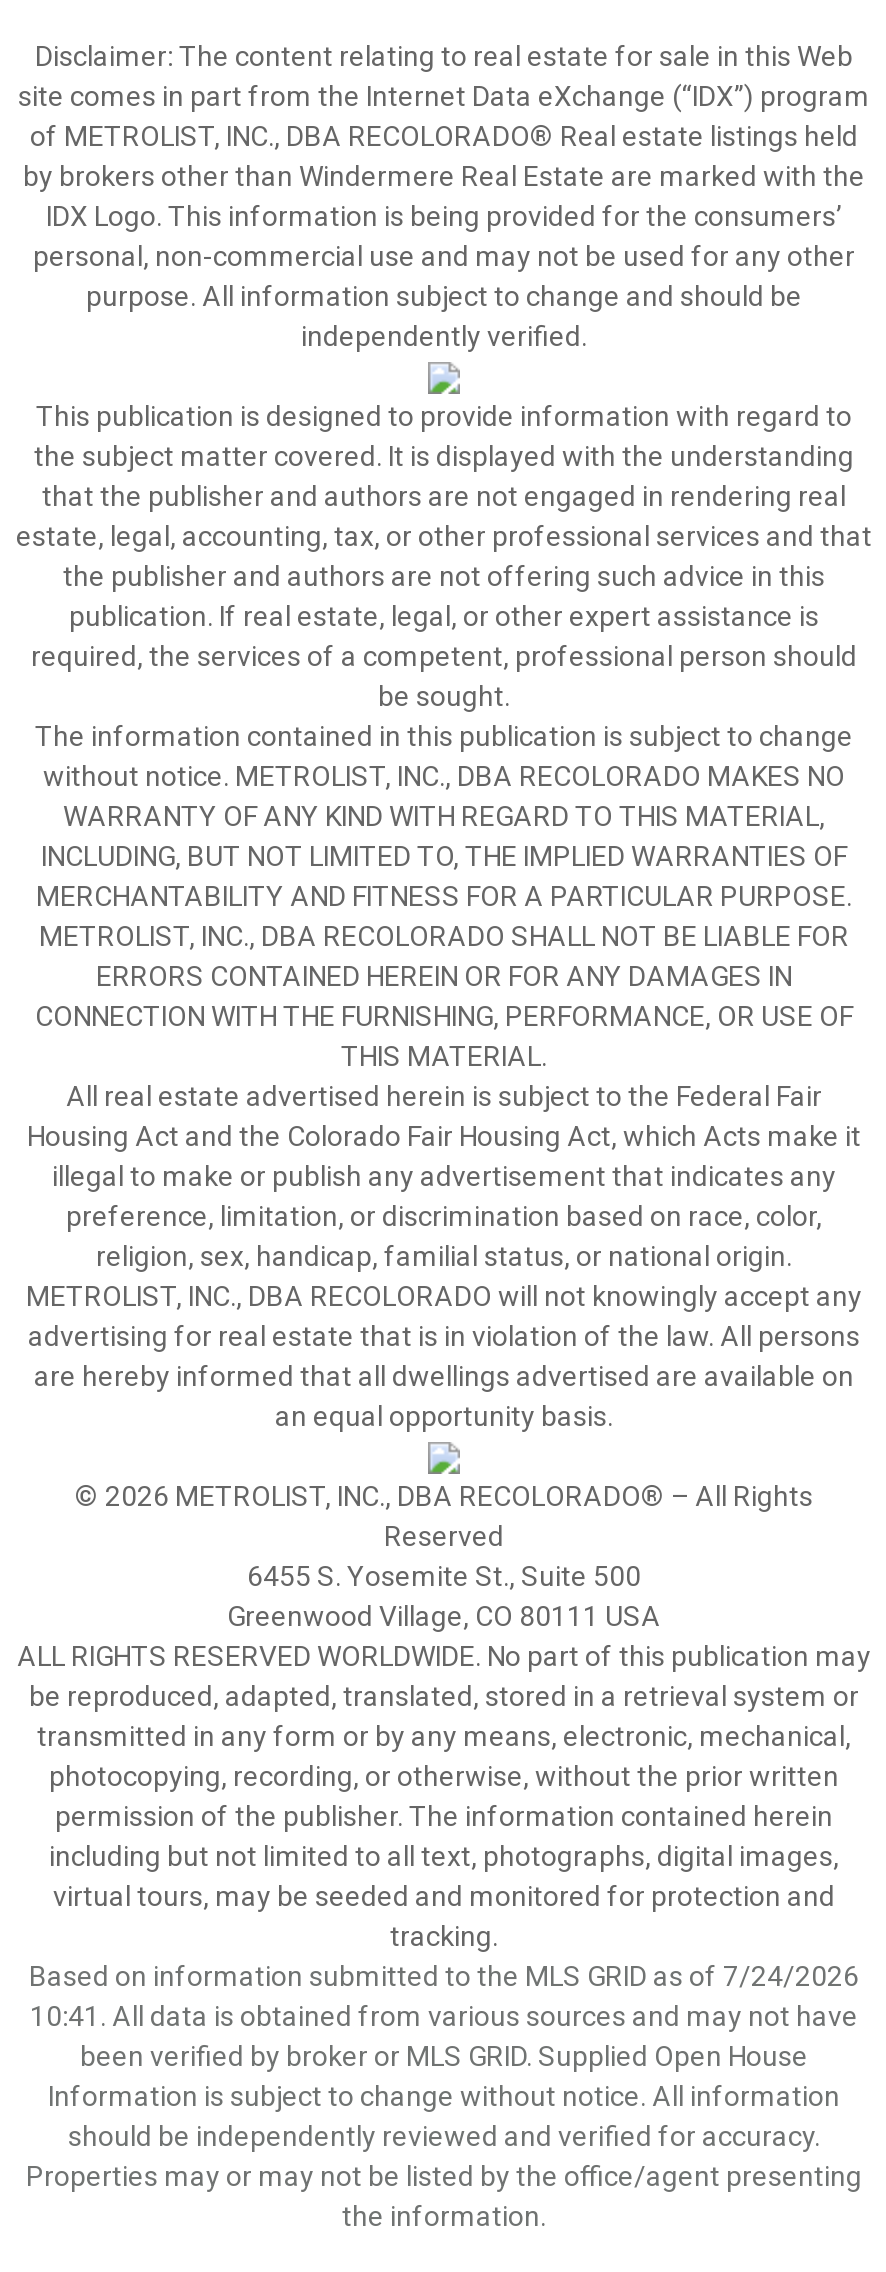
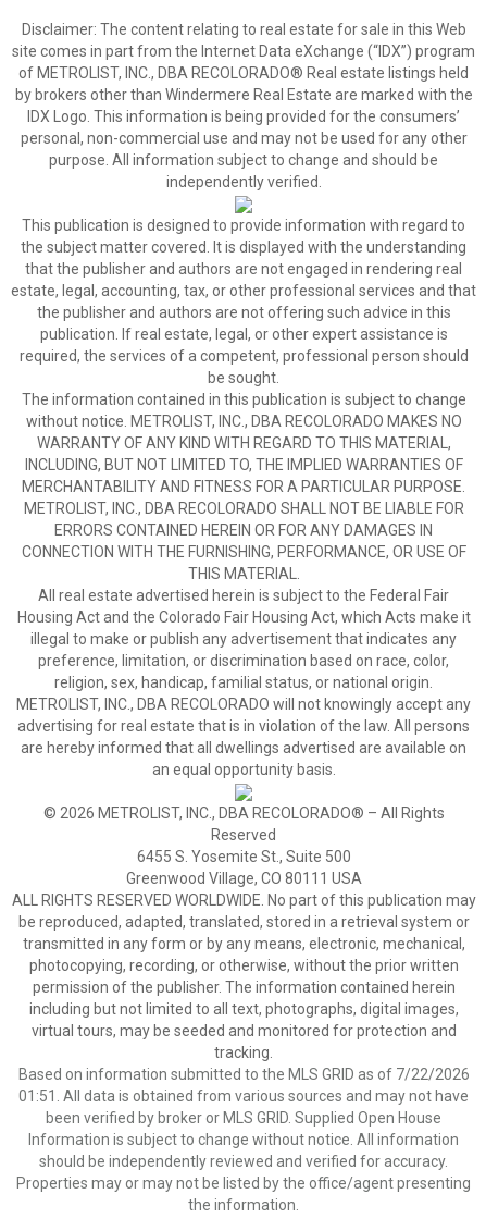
[29,1960,859,1992] Based on information submitted to the MLS GRID as of 7/24/2026 -> [18,1066,469,1083] Based on information submitted to the MLS GRID as of 7/22/2026
[30,2000,858,2032] 10:41. All data is obtained from various sources and may not have -> [18,1087,469,1105] 01:51. All data is obtained from various sources and may not have

